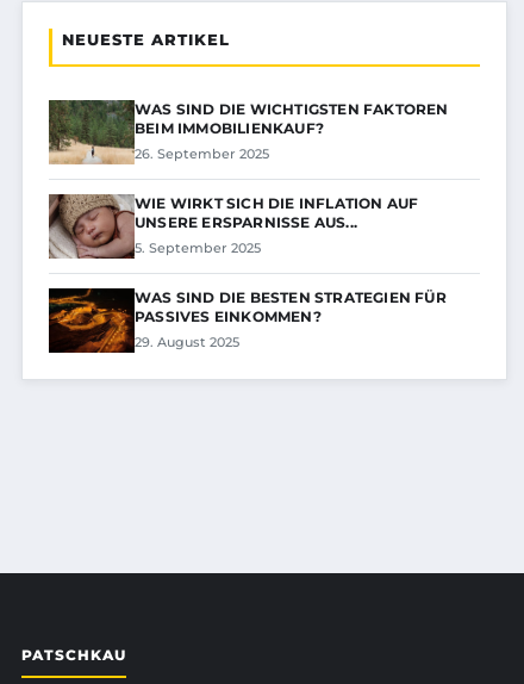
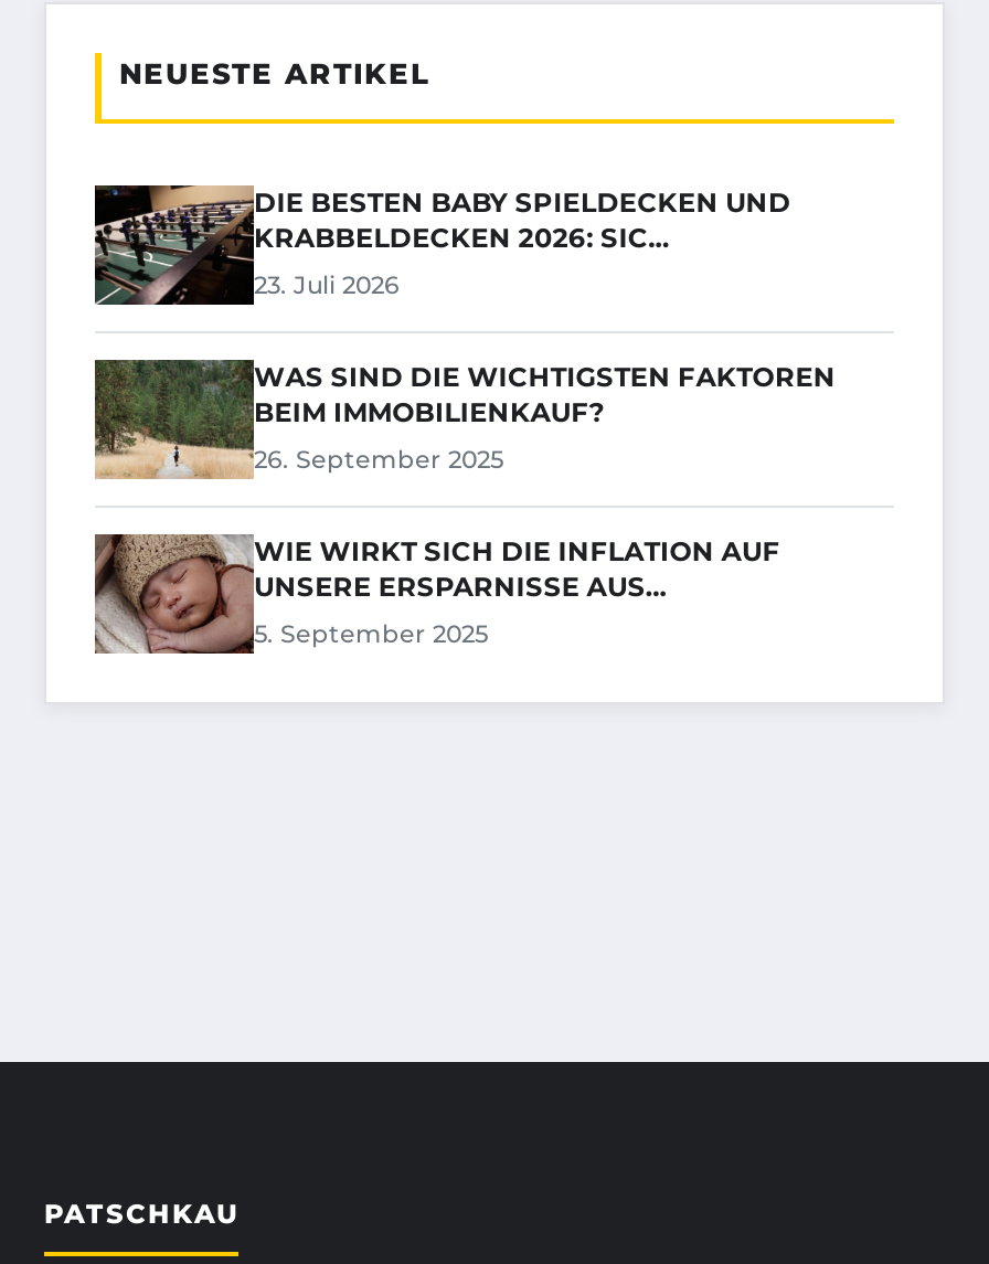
none -> [93,183,791,307] [image] | DIE BESTEN BABY SPIELDECKEN UND | KRABBELDECKEN 2026: SIC... | 23. Juli 2026
moved [48,98,448,232] -> [93,355,836,604]: [image] | WAS SIND DIE WICHTIGSTEN FAKTOREN | BEIM IMMOBILIENKAUF? | 26. September 2025 | WIE WIRKT SICH DIE INFLATION AUF | UNSERE ERSPARNISSE AUS...
[48,287,446,354] [image] | WAS SIND DIE BESTEN STRATEGIEN FÜR | PASSIVES EINKOMMEN? | 29. August 2025 -> none

